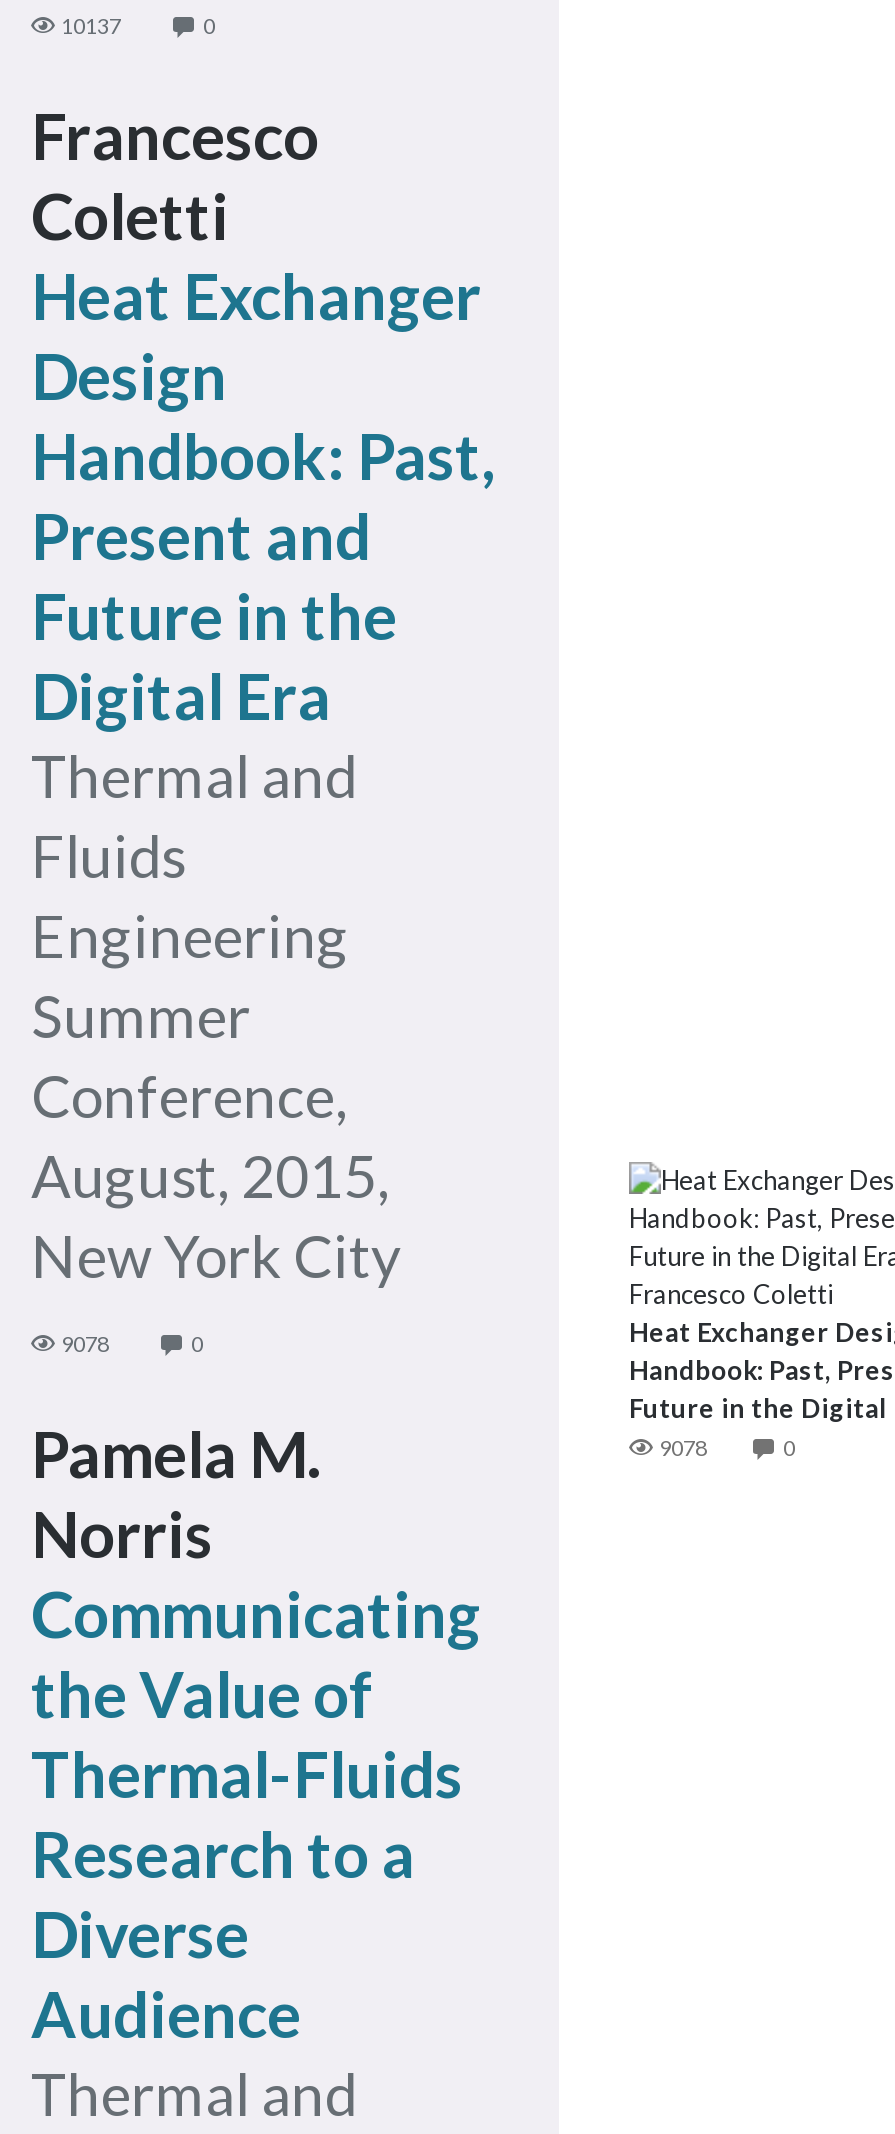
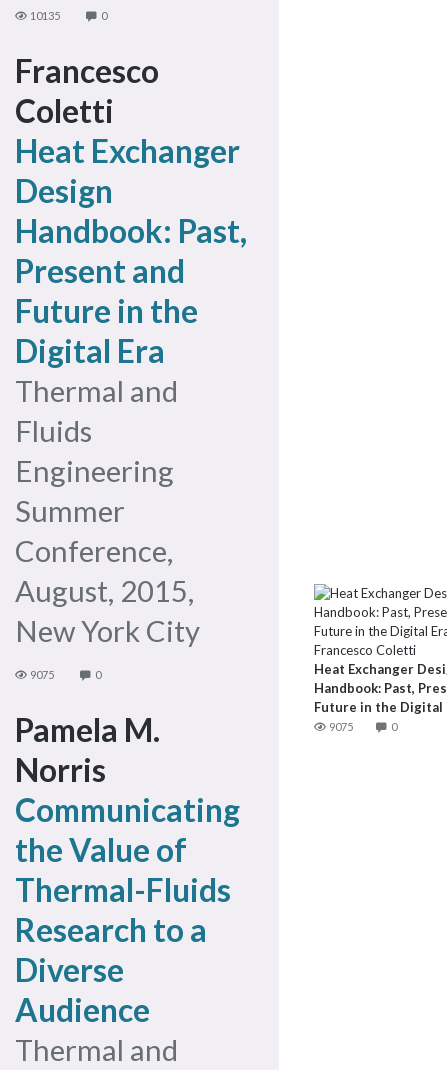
[61,12,121,38] 10137 -> [30,9,60,22] 10135
[61,1330,109,1356] 9078 -> [30,668,54,681] 9075
[659,1435,707,1461] 9078 -> [329,720,353,733] 9075

